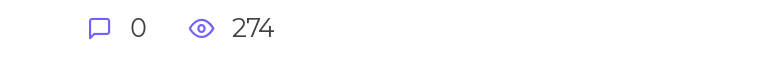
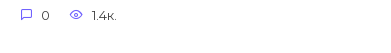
[232,14,274,44] 274 -> [92,8,117,23] 1.4к.

